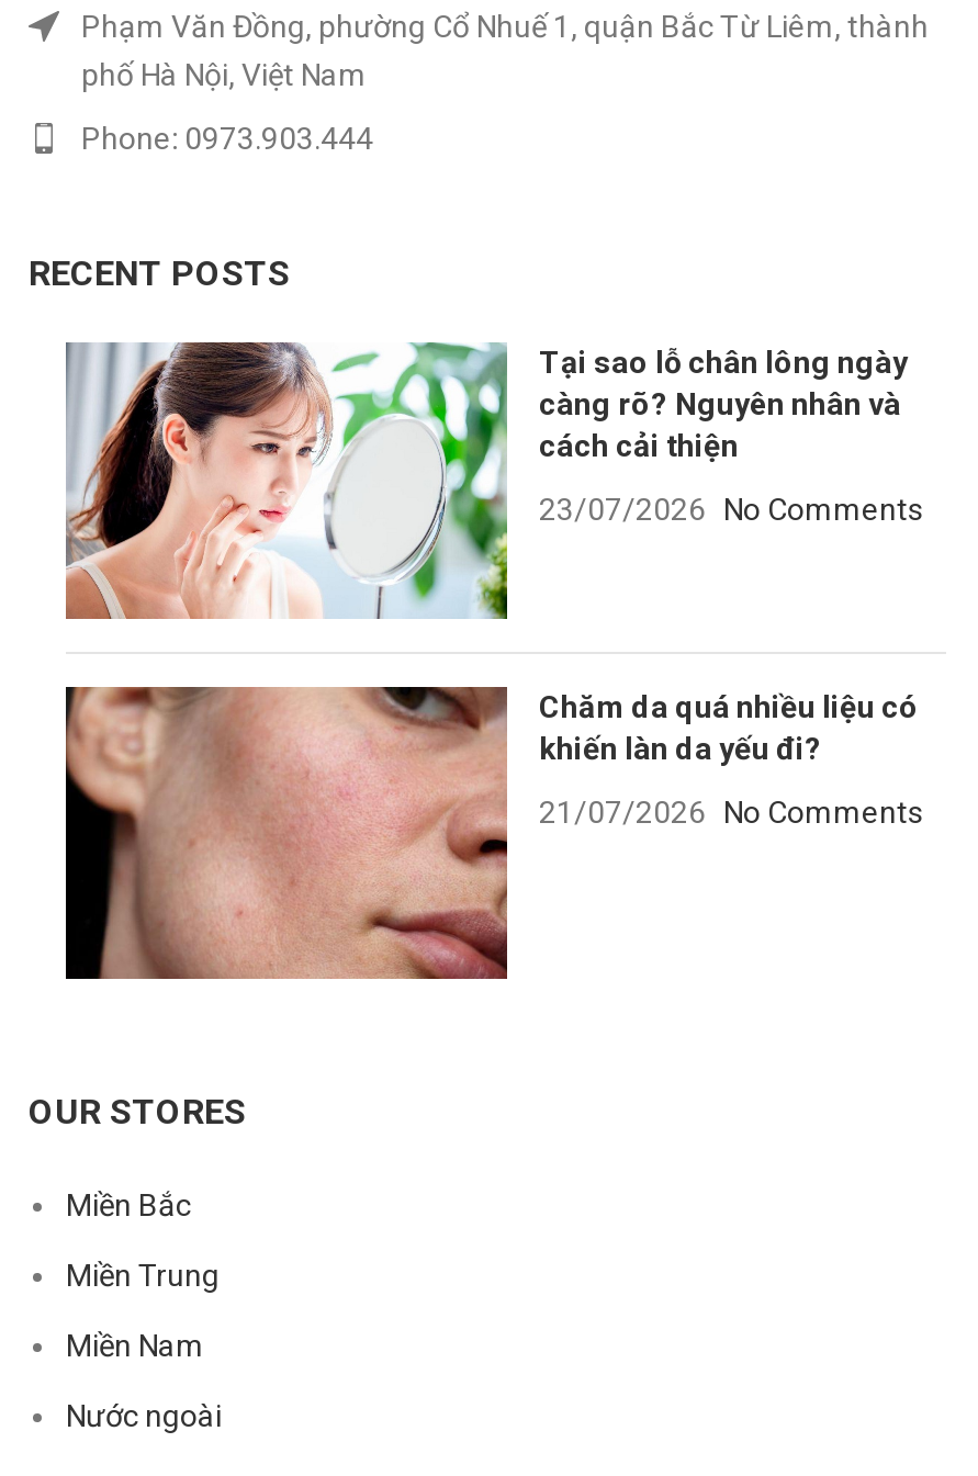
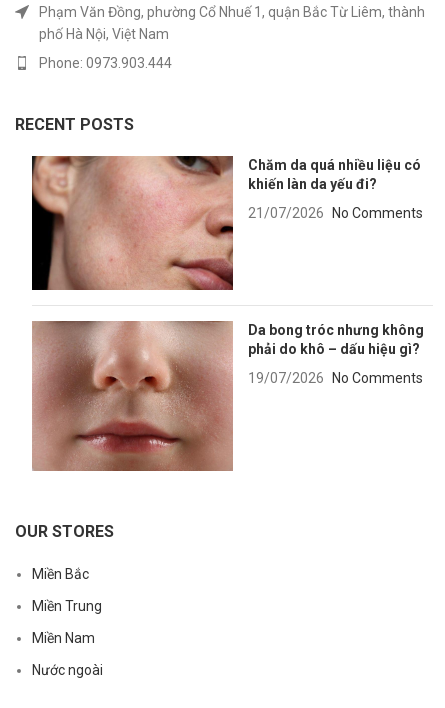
[64,340,923,621] [image] | Tại sao lỗ chân lông ngày | càng rõ? Nguyên nhân và | cách cải thiện | 23/07/2026 No Comments -> none
moved [61,683,923,983] -> [30,155,422,292]: [image] | Chăm da quá nhiều liệu có | khiến làn da yếu đi? | 21/07/2026 No Comments
none -> [31,320,423,471] [image] | Da bong tróc nhưng không | phải do khô – dấu hiệu gì? | 19/07/2026 No Comments

